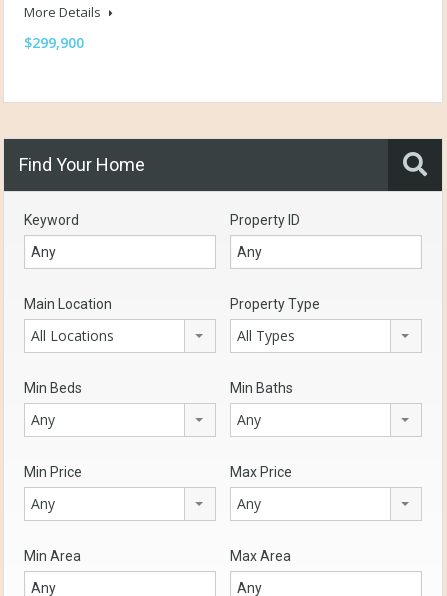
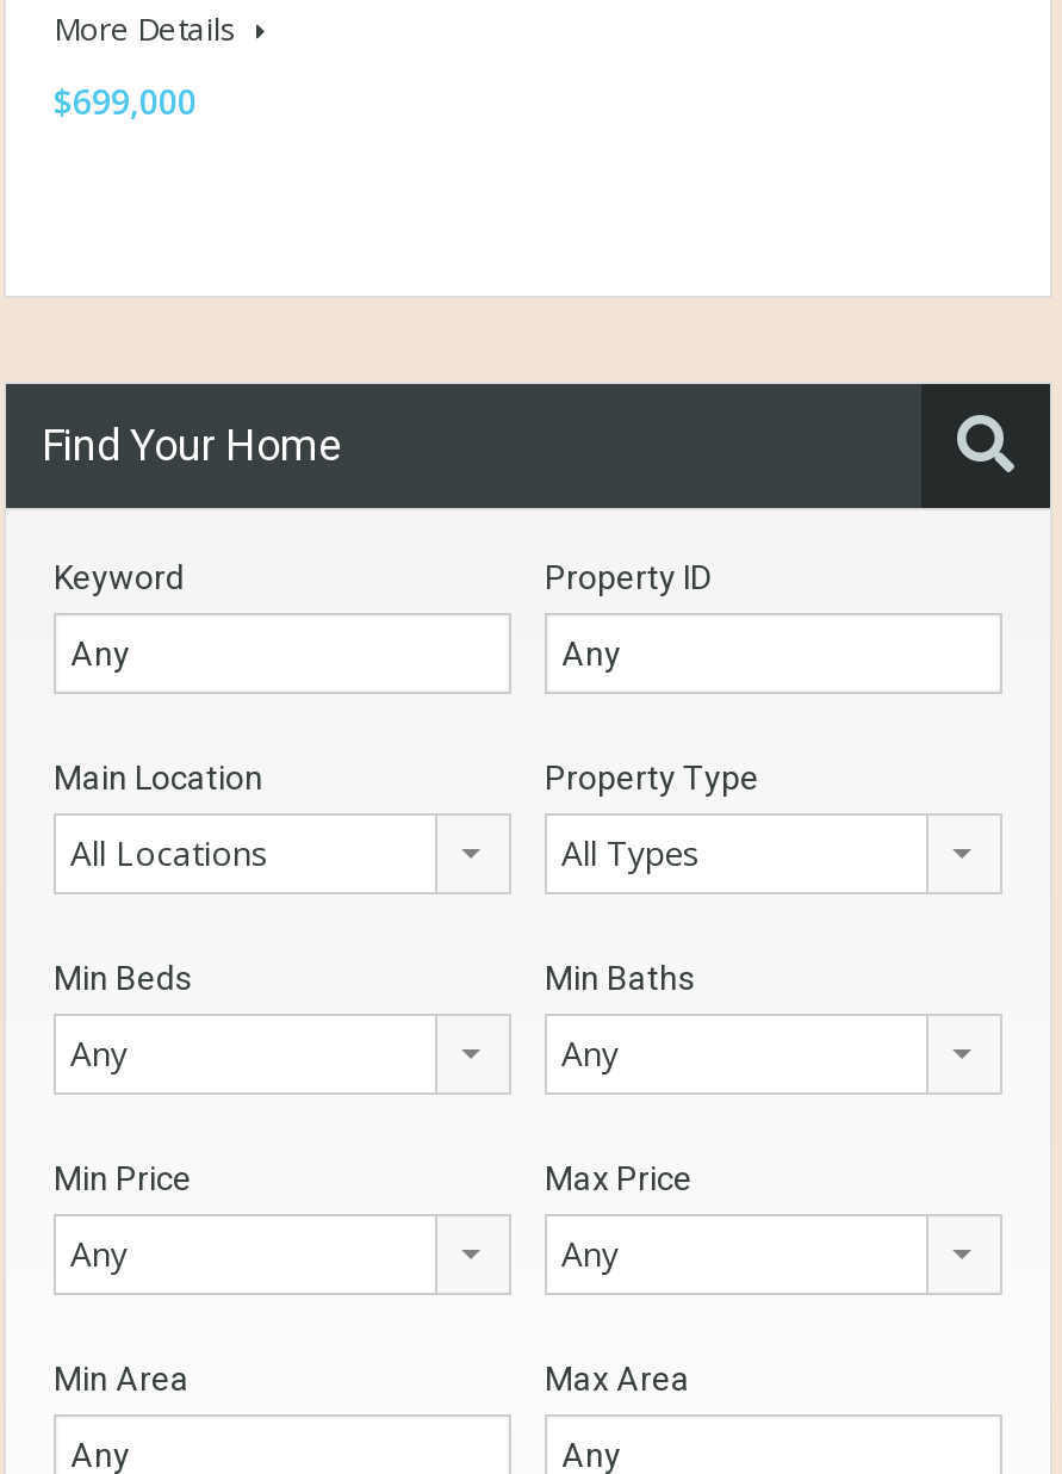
[24,33,84,52] $299,900 -> [54,78,197,123] $699,000

